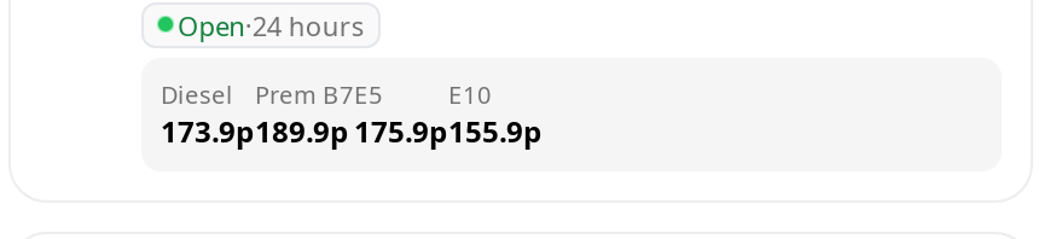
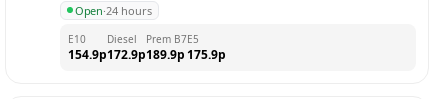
[448,77,543,152] E10 | 155.9p -> none
none -> [68,32,107,63] E10 | 154.9p
[161,111,255,152] 173.9p -> [107,46,146,63] 172.9p

